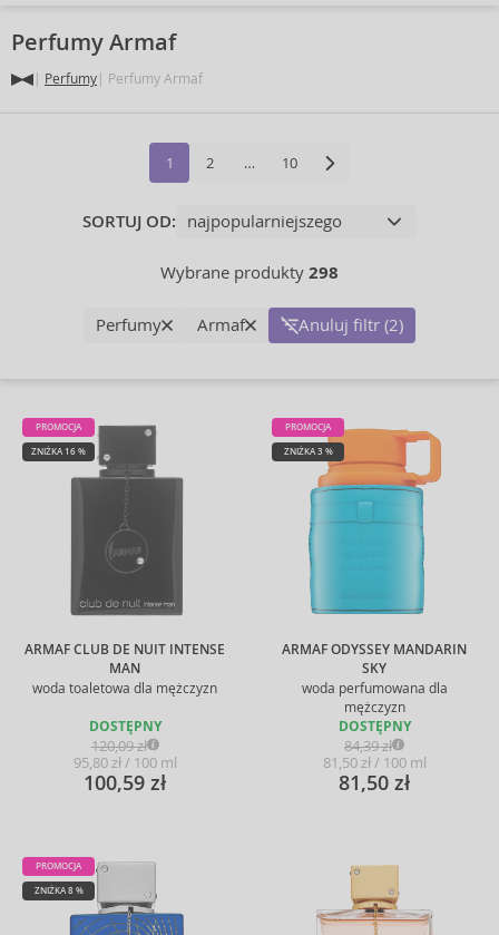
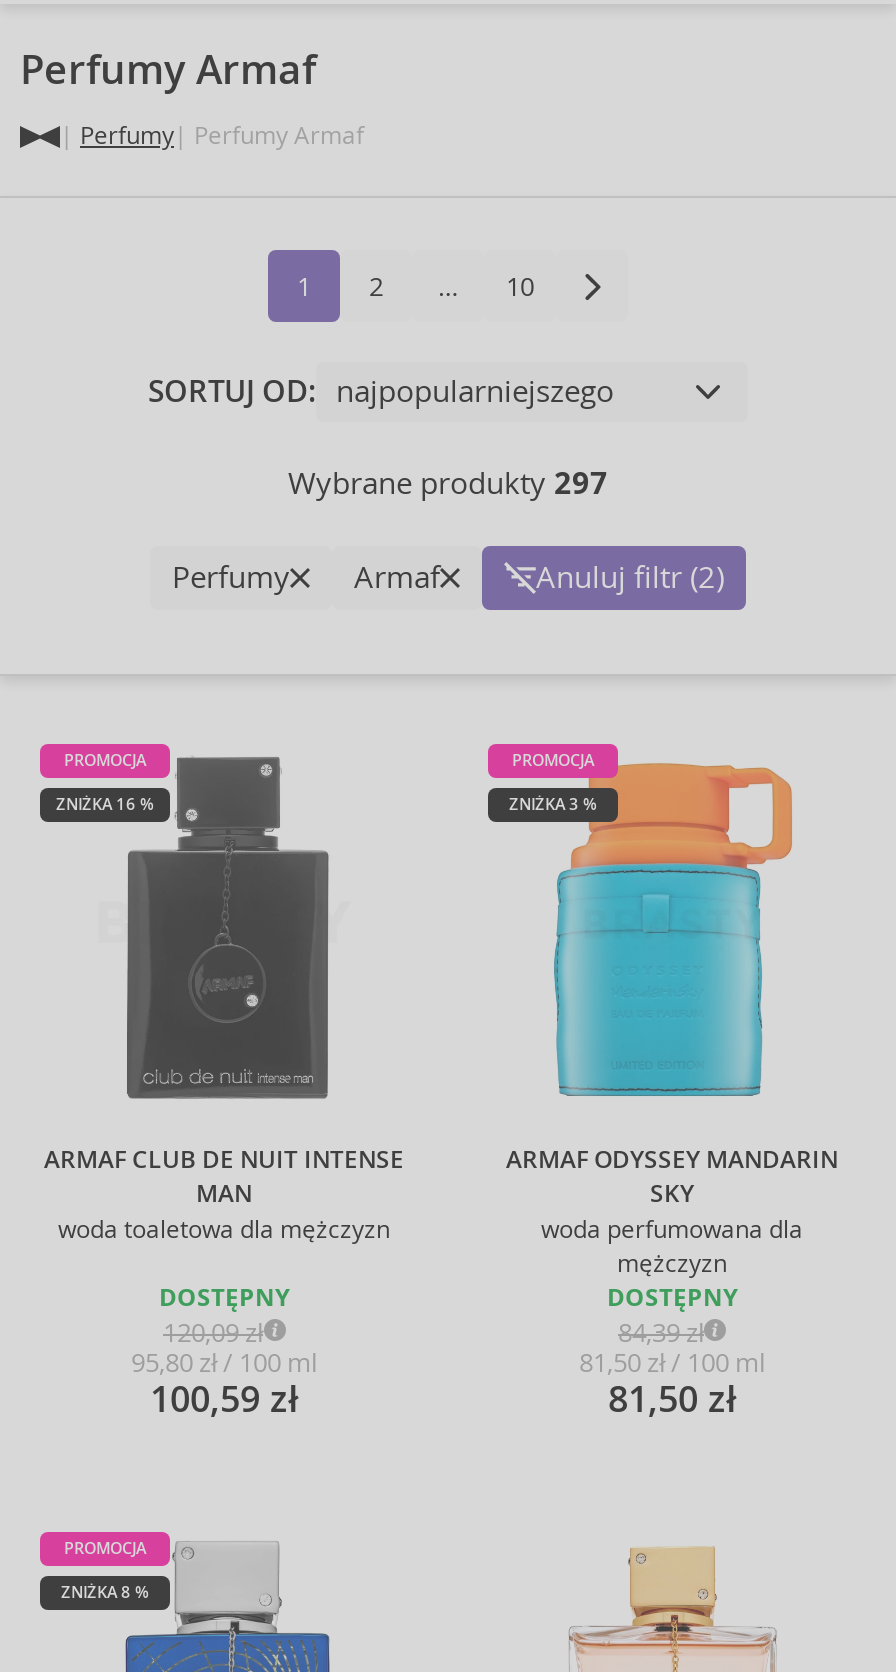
[160,262,339,284] Wybrane produkty 298 -> [288,464,608,504] Wybrane produkty 297

